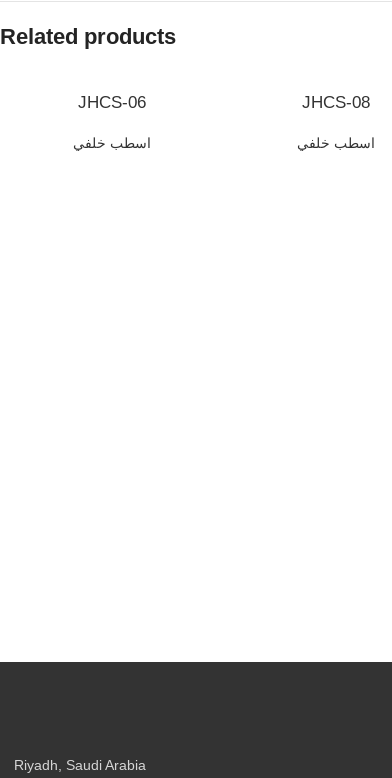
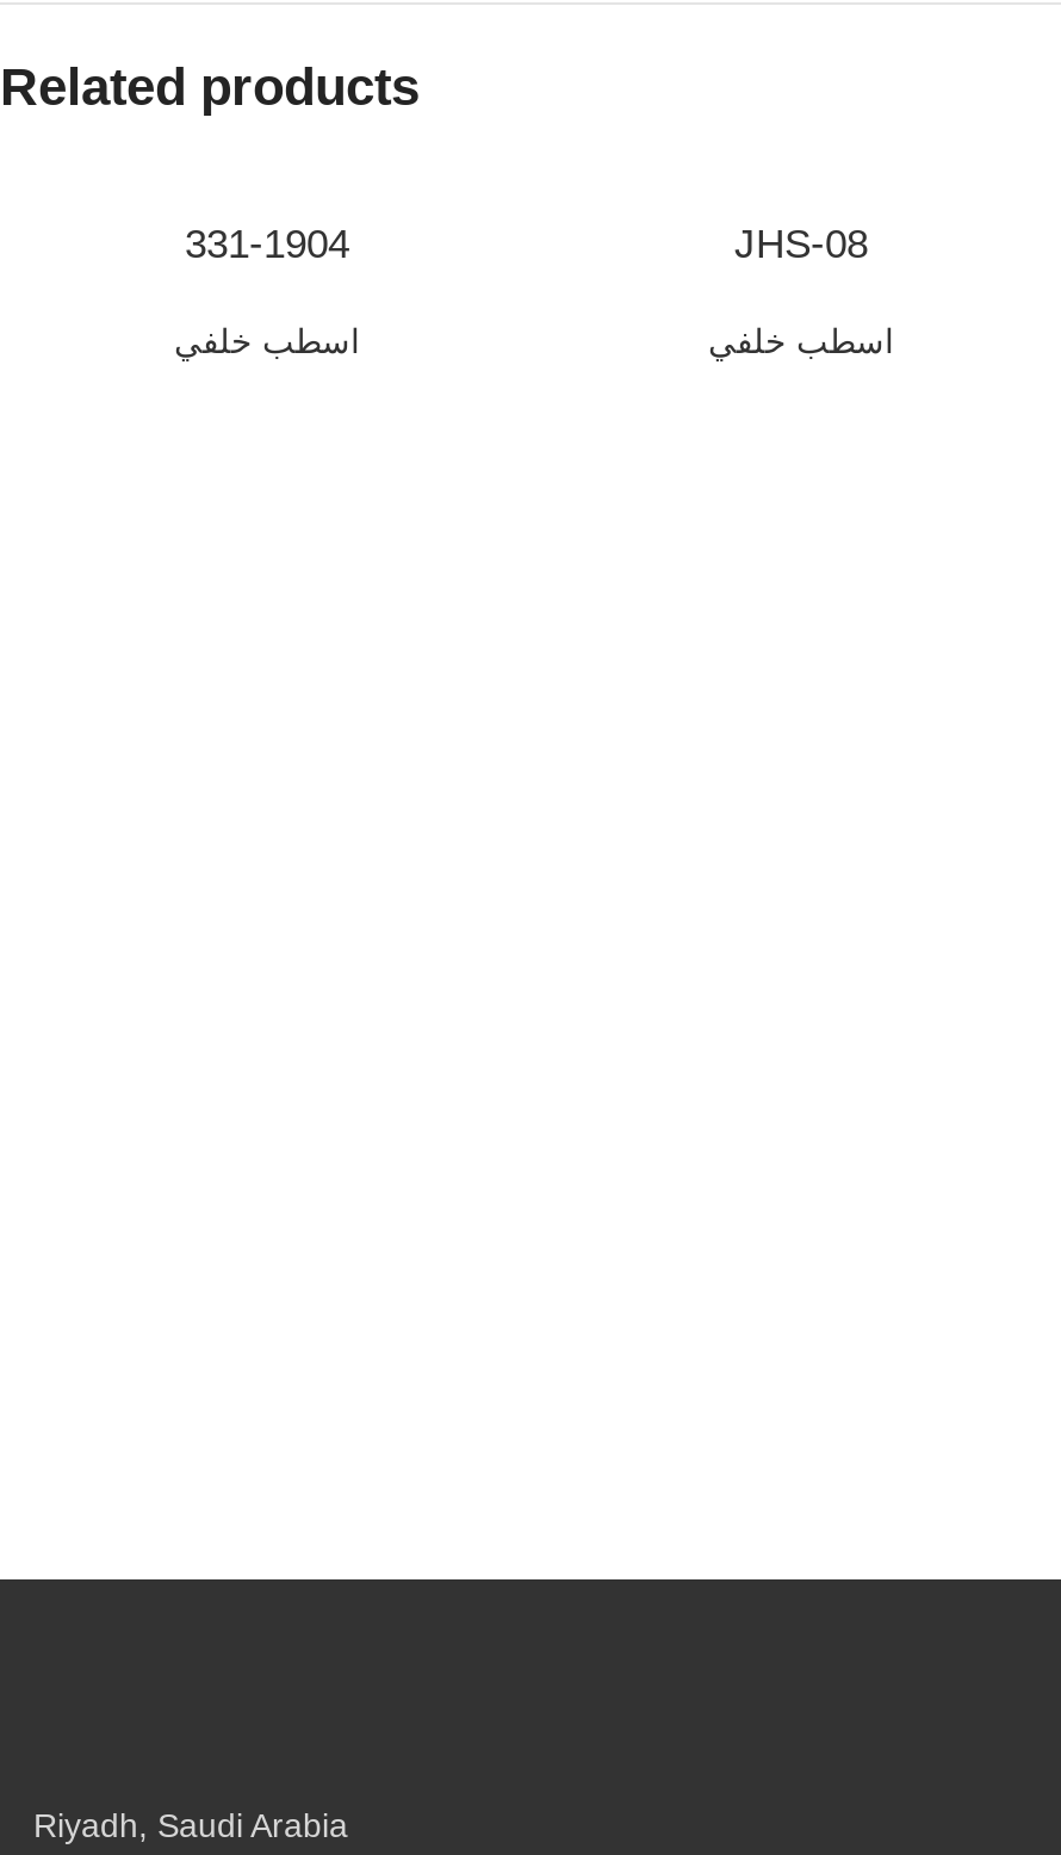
[78,93,146,112] JHCS-06 -> [185,223,349,268] 331-1904
[302,93,370,112] JHCS-08 -> [734,223,868,268] JHS-08

